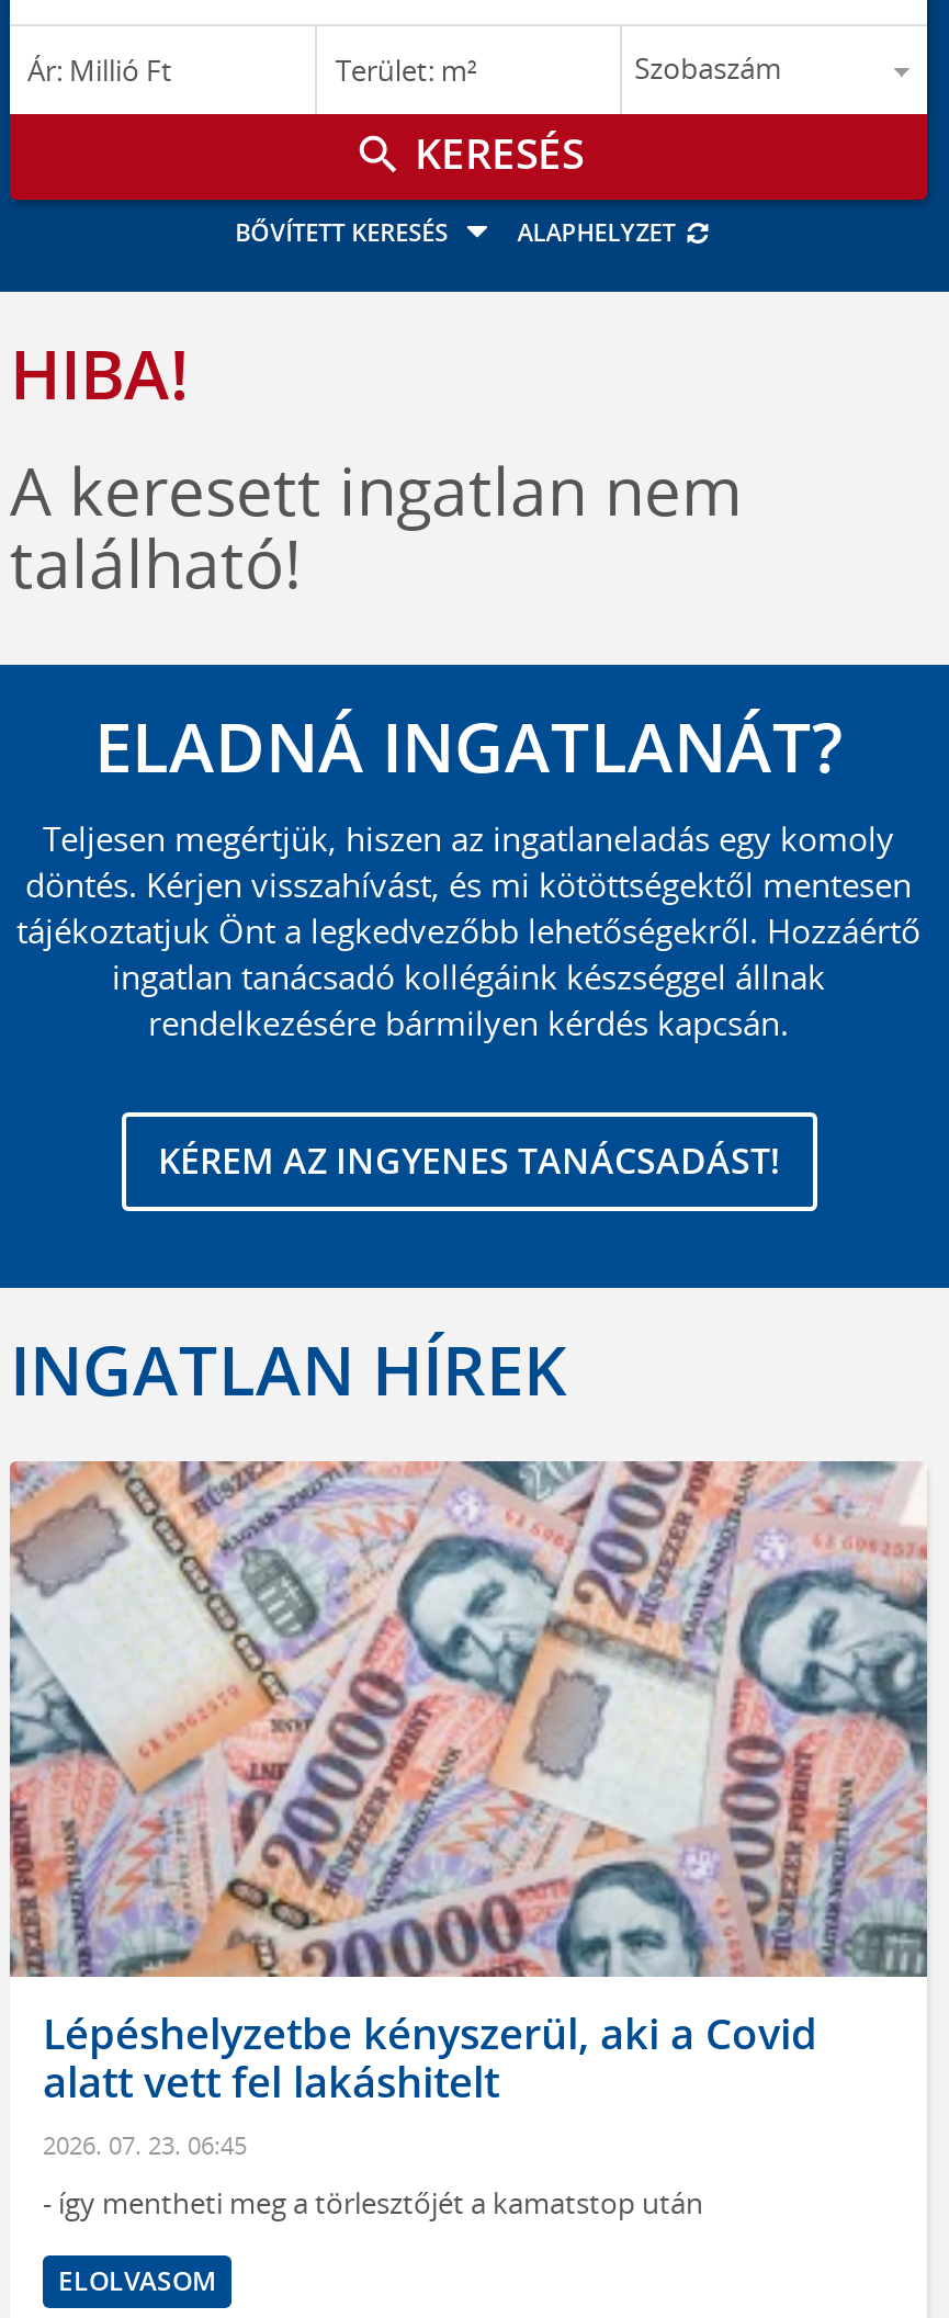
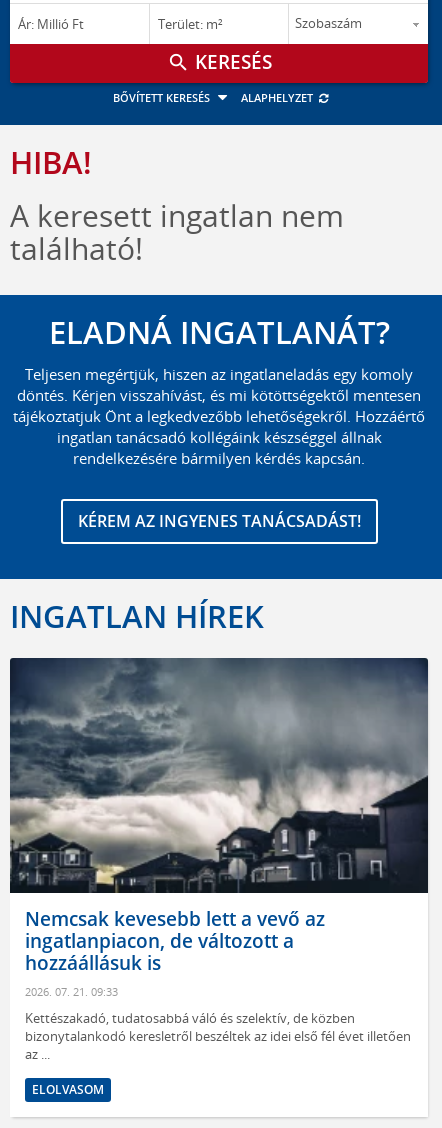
[10,1459,927,2162] [image] | Lépéshelyzetbe kényszerül, aki a Covid | alatt vett fel lakáshitelt | 2026. 07. 23. 06:45 -> [9,657,429,999] [image] | Nemcsak kevesebb lett a vevő az | ingatlanpiacon, de változott a | hozzáállásuk is | 2026. 07. 21. 09:33
[43,2184,703,2223] - így mentheti meg a törlesztőjét a kamatstop után -> [25,1009,411,1063] Kettészakadó, tudatosabbá váló és szelektív, de közben | bizonytalankodó keresletről beszéltek az idei első fél évet illetően | az ...

